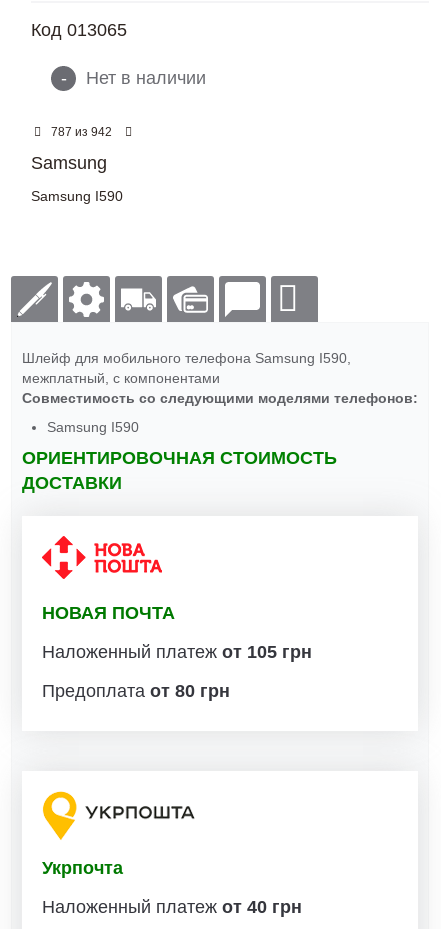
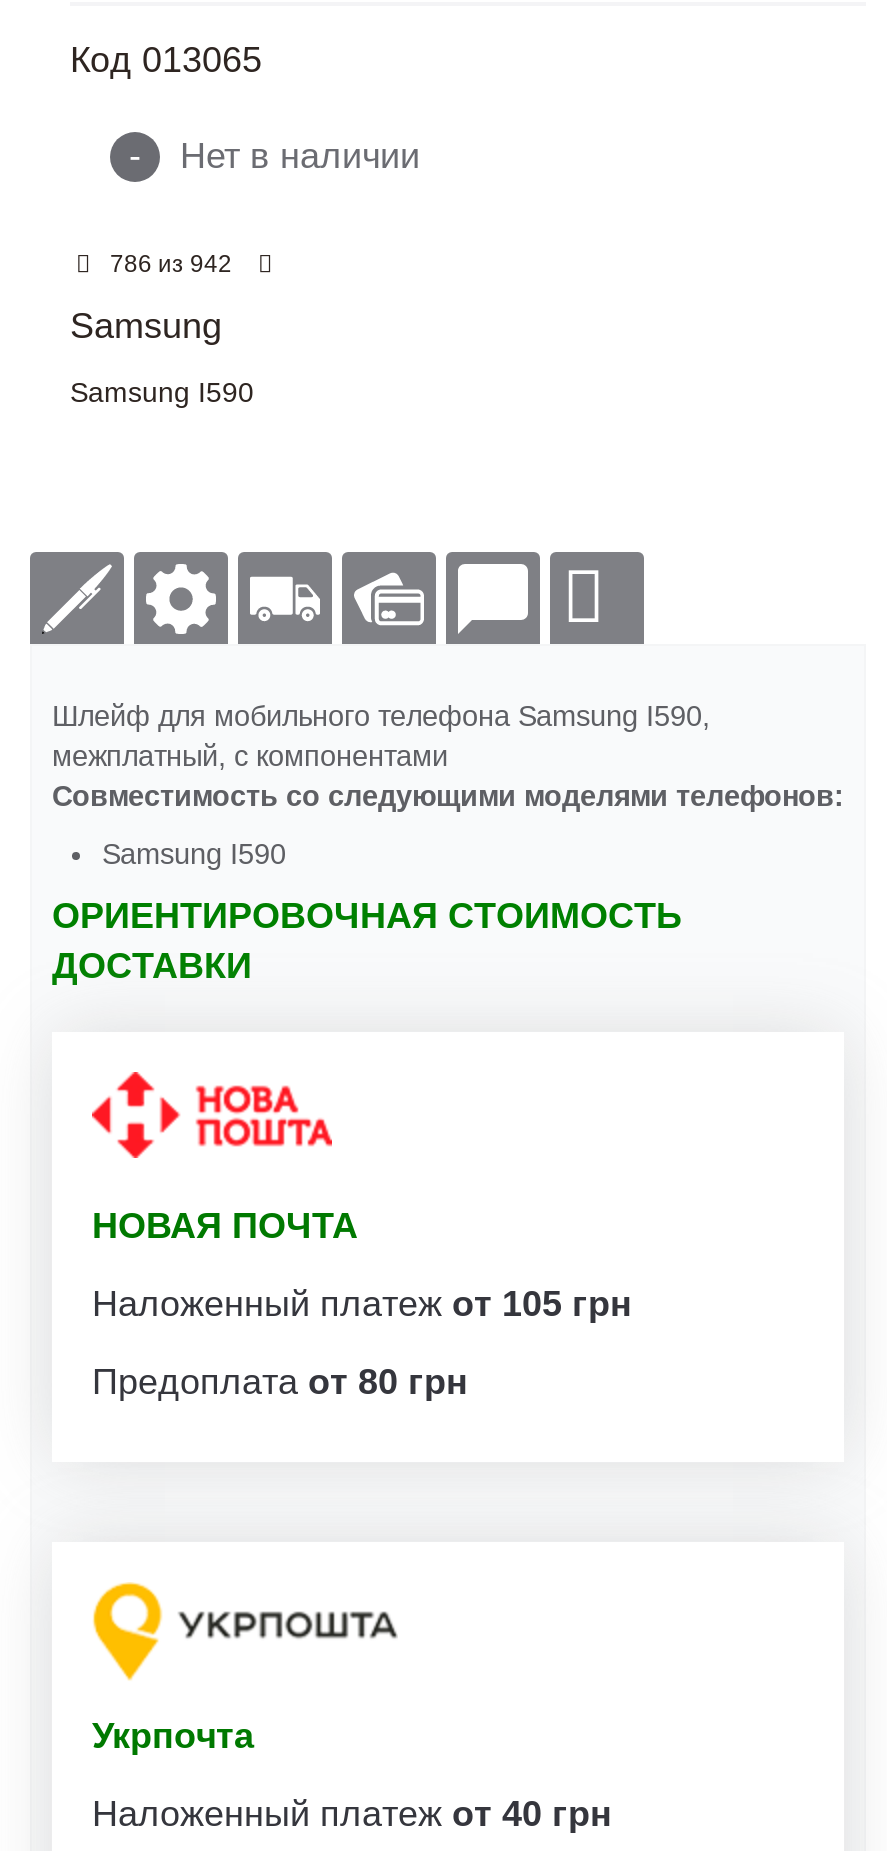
[51,125,112,139] 787 из 942 -> [110,249,232,278] 786 из 942

